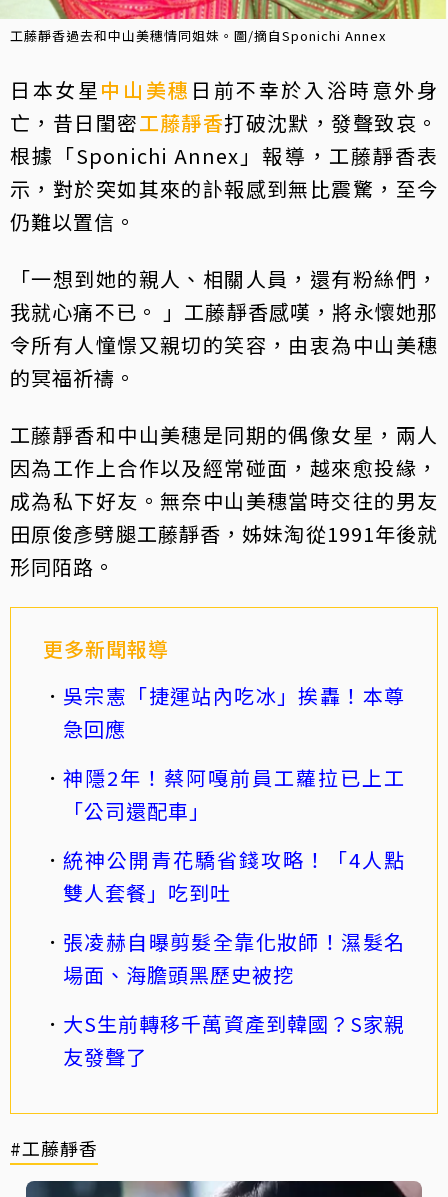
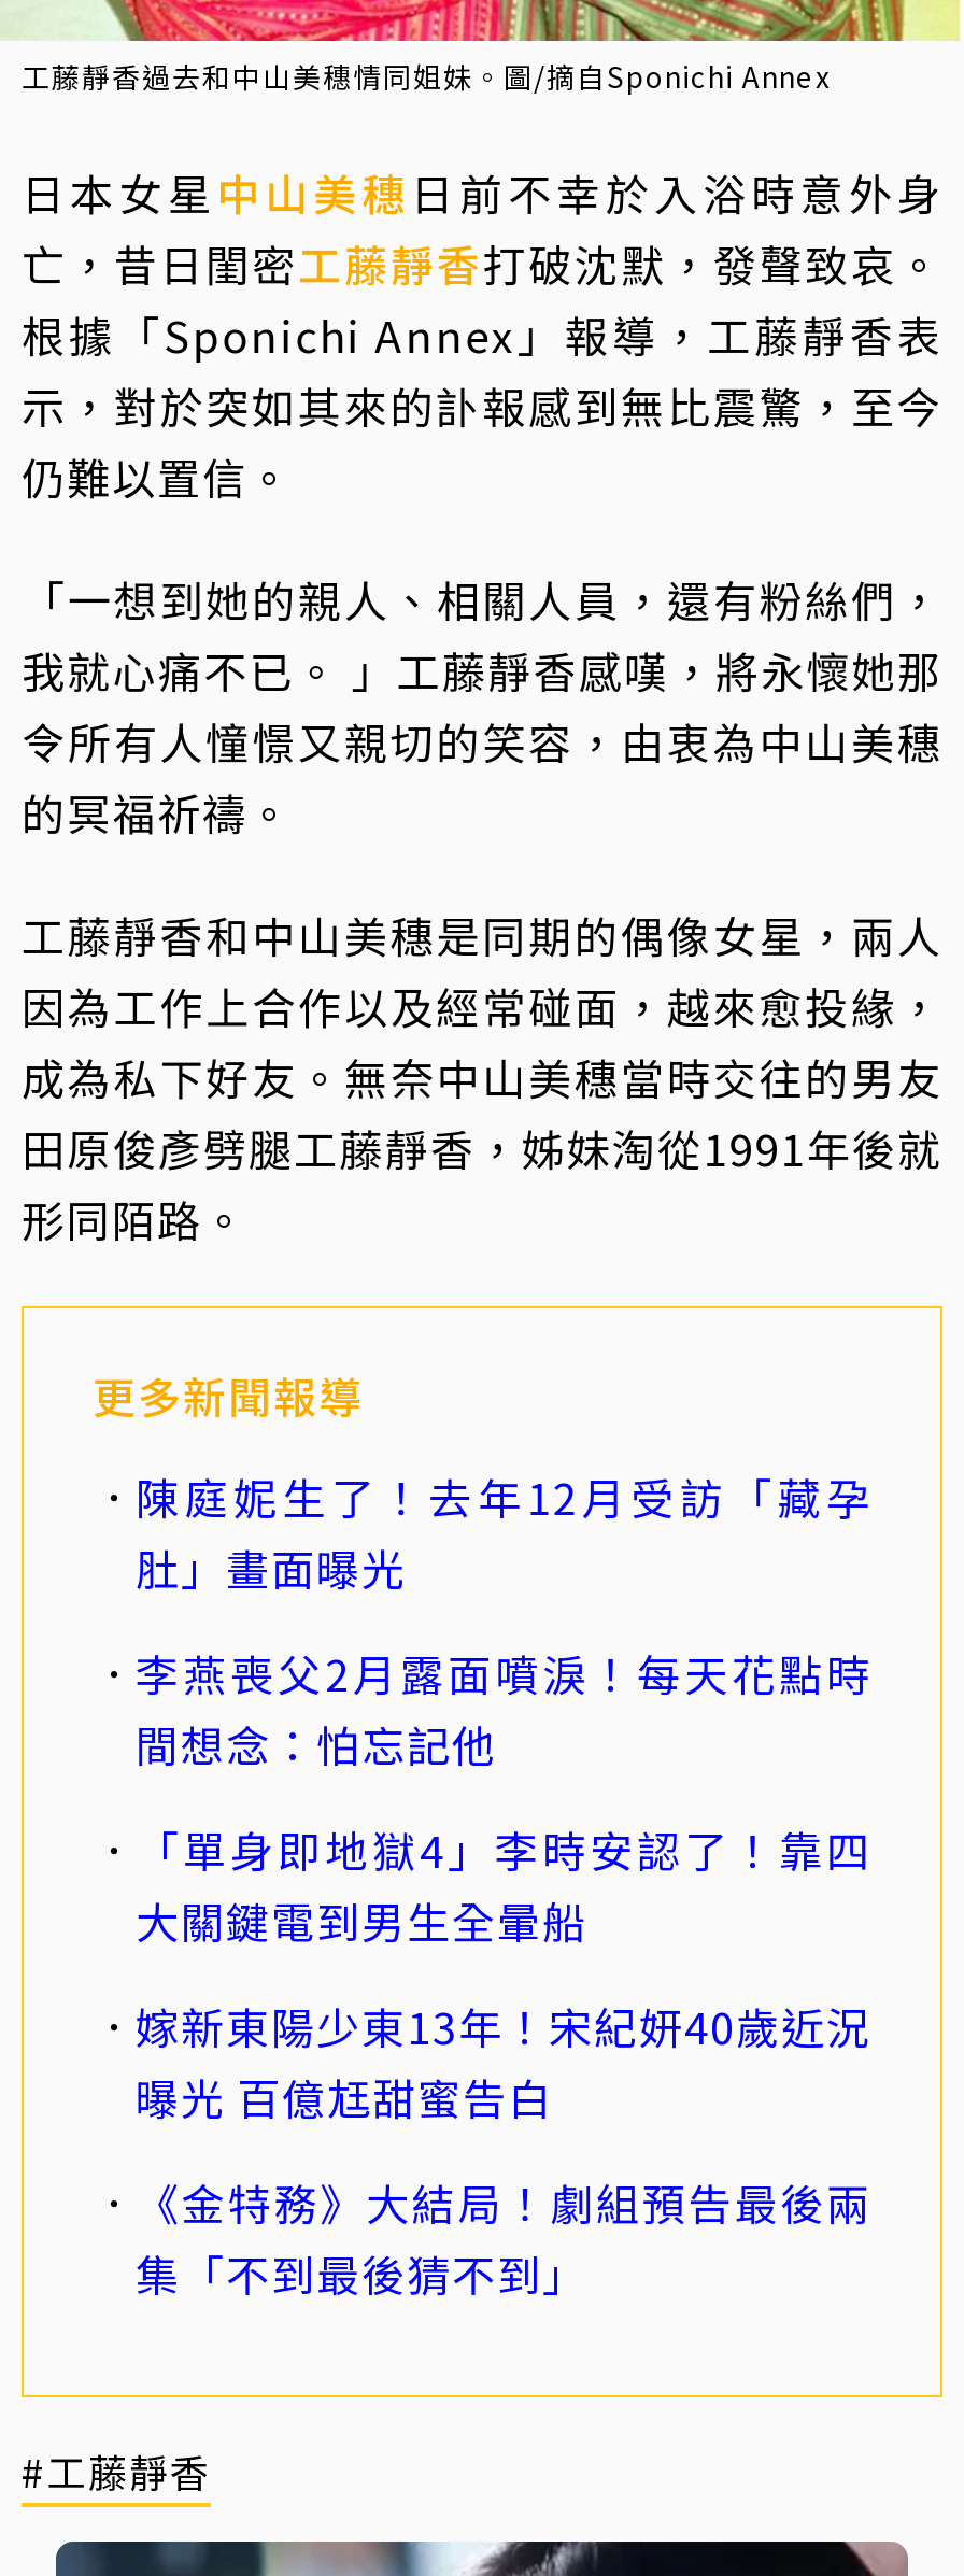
[63,681,405,743] 吳宗憲「捷運站內吃冰」挨轟！本尊 | 急回應 -> [136,1466,871,1599] 陳庭妮生了！去年12月受訪「藏孕 | 肚」畫面曝光
[63,763,405,825] 神隱2年！蔡阿嘎前員工蘿拉已上工 | 「公司還配車」 -> [136,1642,871,1775] 李燕喪父2月露面噴淚！每天花點時 | 間想念：怕忘記他
[63,845,405,907] 統神公開青花驕省錢攻略！「4人點 | 雙人套餐」吃到吐 -> [136,1818,871,1952] 「單身即地獄4」李時安認了！靠四 | 大關鍵電到男生全暈船
[63,927,405,989] 張凌赫自曝剪髮全靠化妝師！濕髮名 | 場面、海膽頭黑歷史被挖 -> [136,1995,871,2128] 嫁新東陽少東13年！宋紀妍40歲近況 | 曝光 百億尪甜蜜告白
[63,1009,405,1071] 大S生前轉移千萬資產到韓國？S家親 | 友發聲了 -> [136,2171,871,2305] 《金特務》大結局！劇組預告最後兩 | 集「不到最後猜不到」

